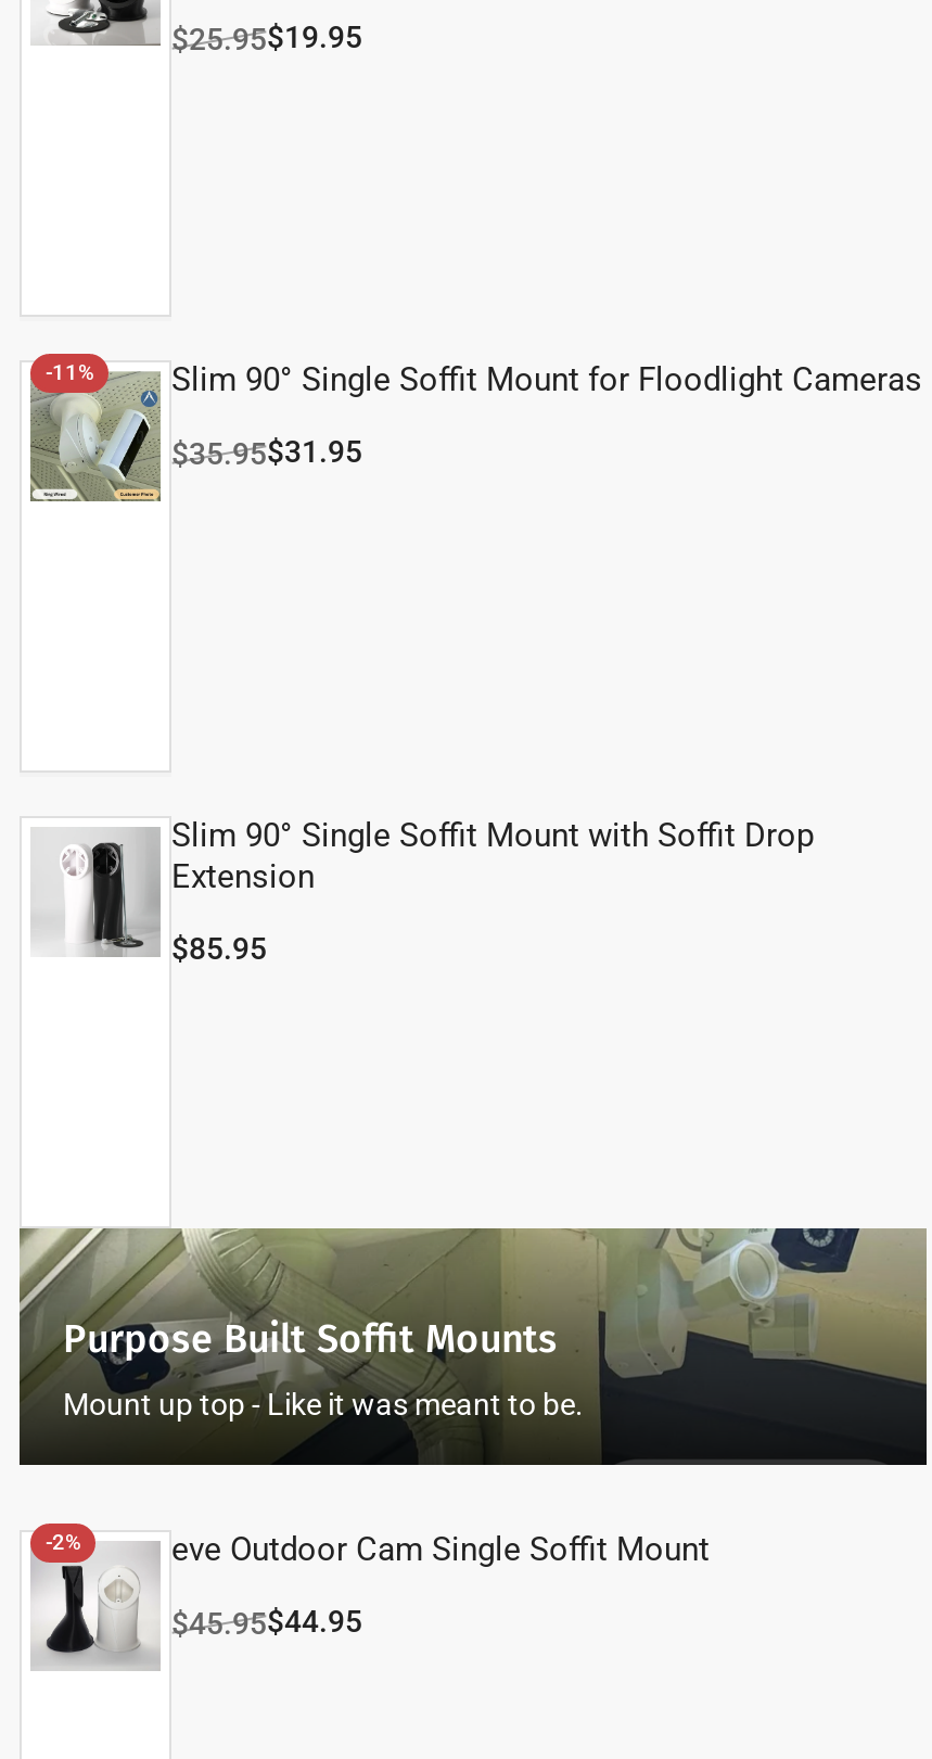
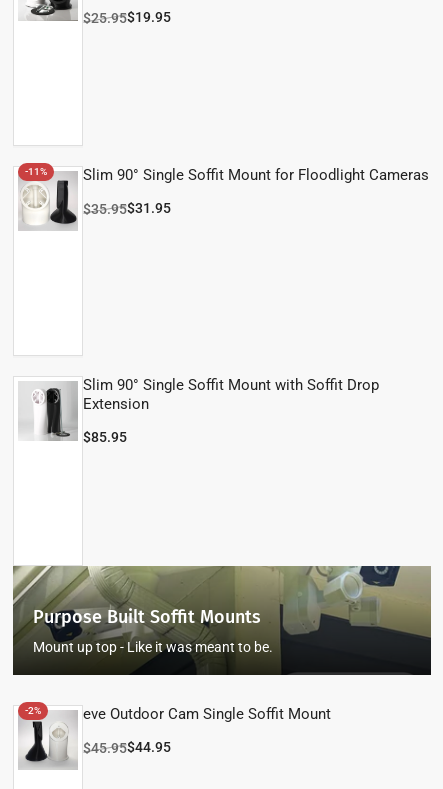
[30,373,161,501] [image] -> [19,173,77,230] [image]

